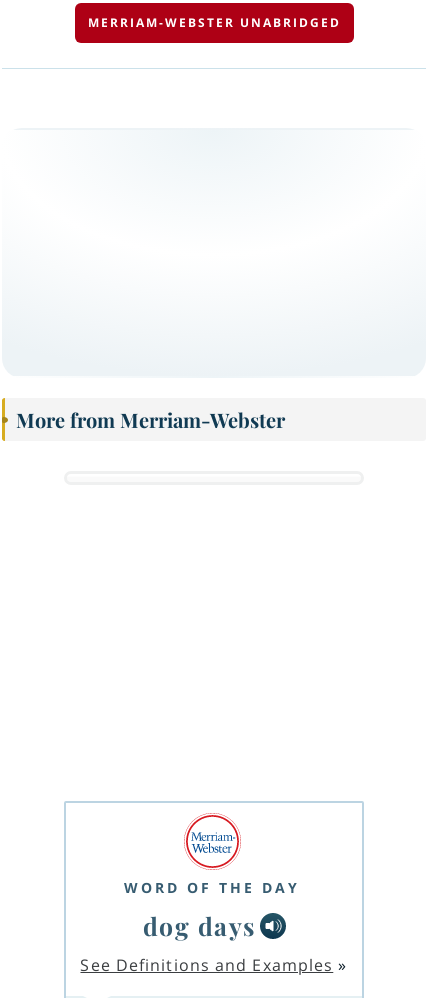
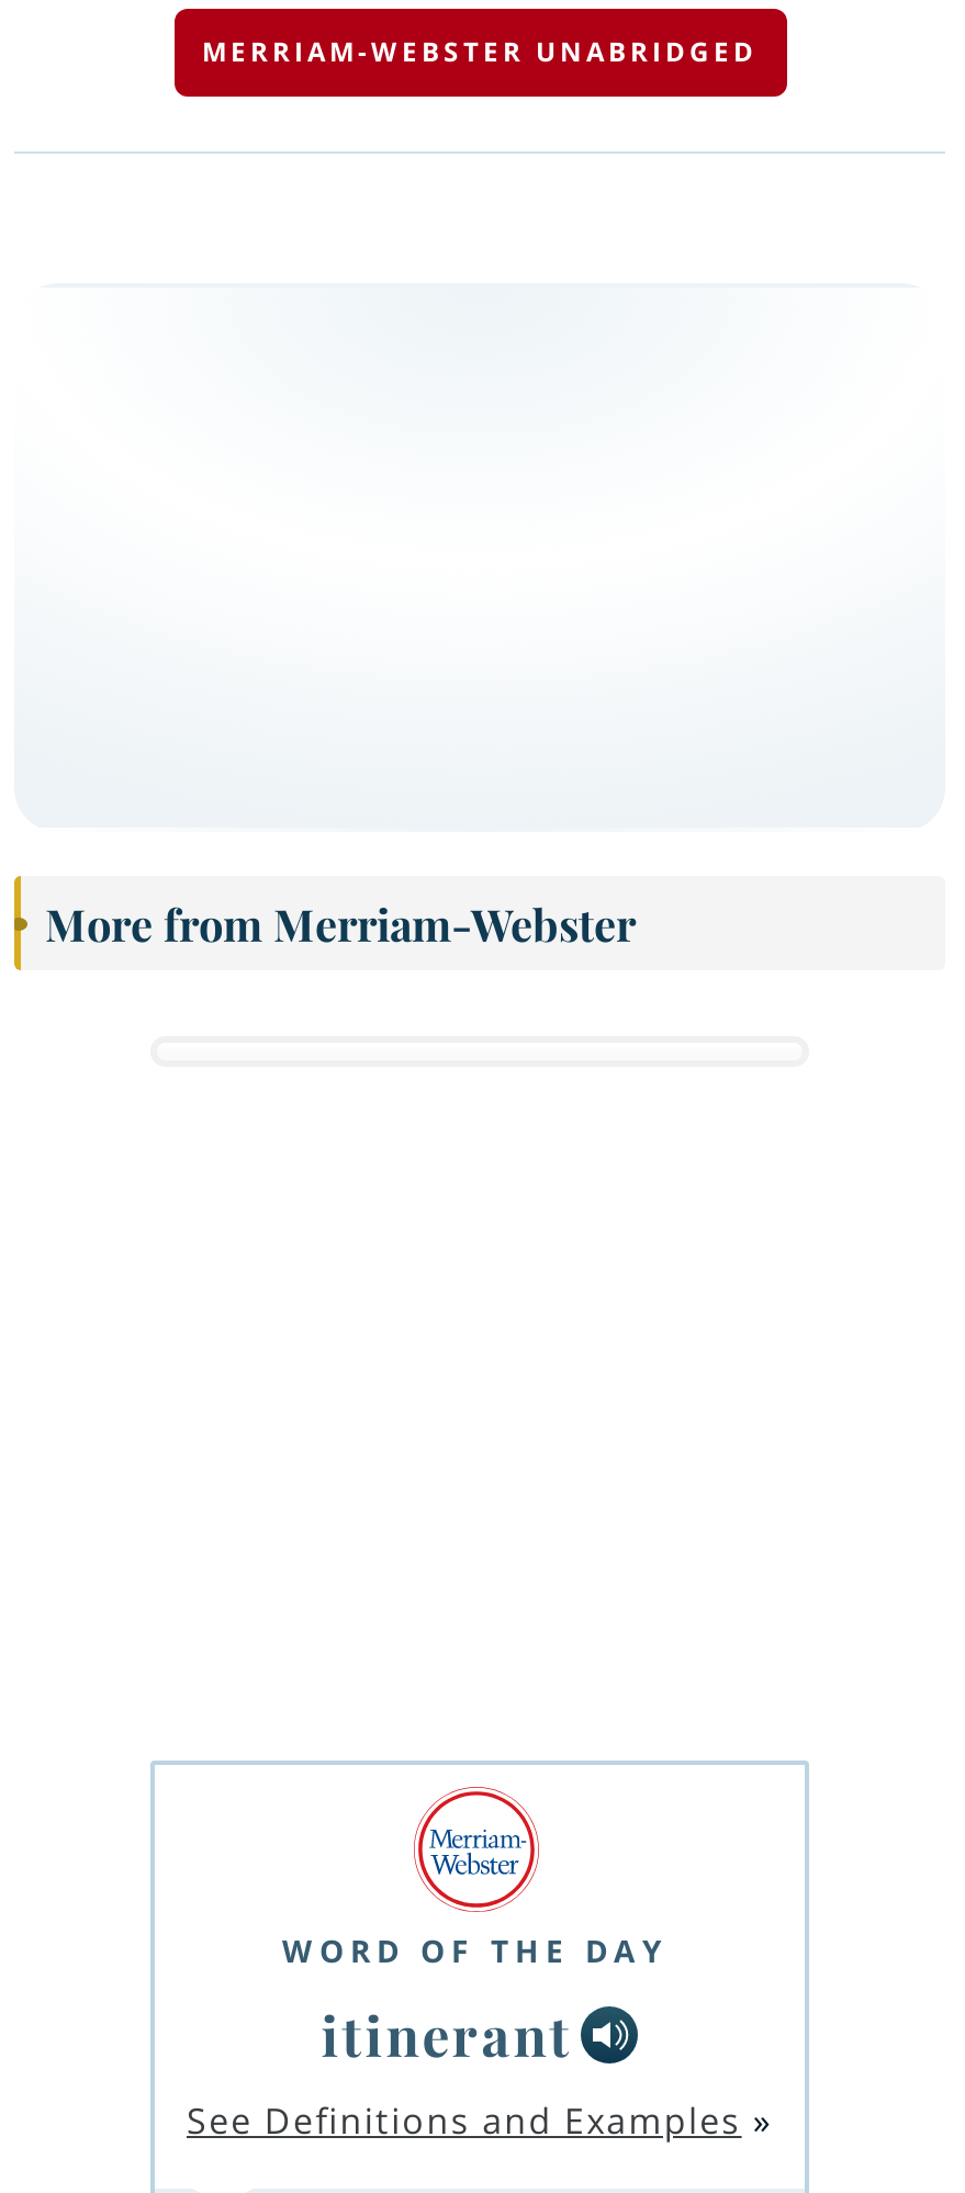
[142,909,255,942] dog days -> [321,1998,572,2070] itinerant

